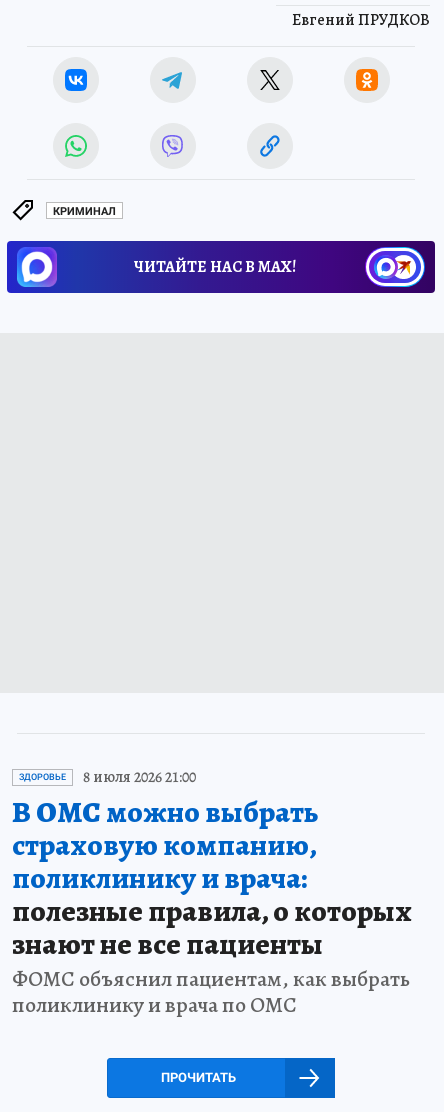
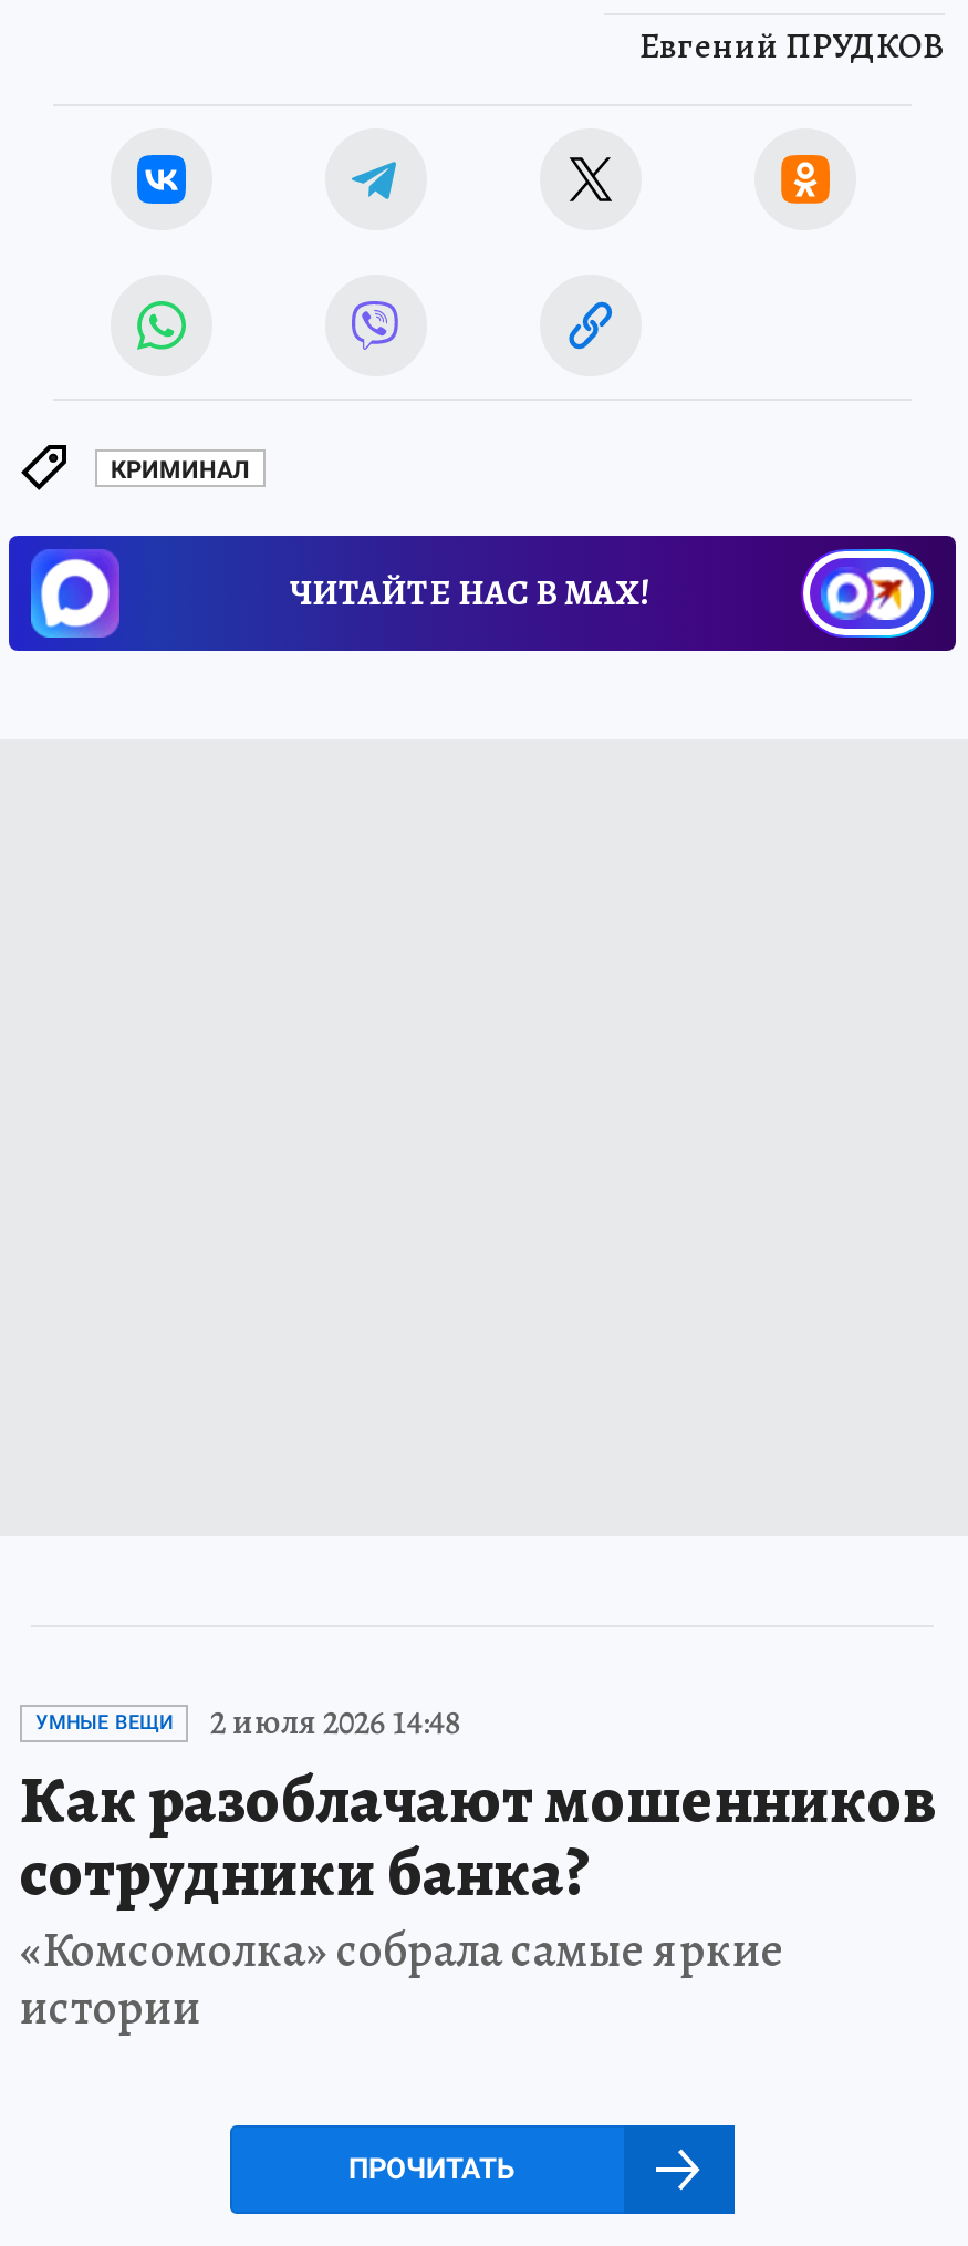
[12,766,412,1020] ЗДОРОВЬЕ | 8 июля 2026 21:00 | В ОМС можно выбрать | страховую компанию, | поликлинику и врача: | полезные правила, о которых | знают не все пациенты | ФОМС объяснил пациентам, как выбрать | поликлинику и врача по ОМС -> [20,1698,938,2041] УМНЫЕ ВЕЩИ | 2 июля 2026 14:48 | Как разоблачают мошенников | сотрудники банка? | «Комсомолка» собрала самые яркие | истории

